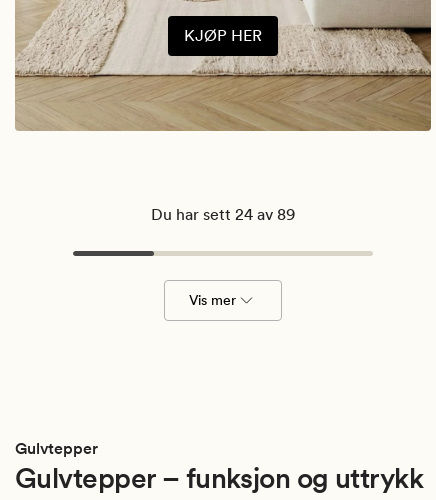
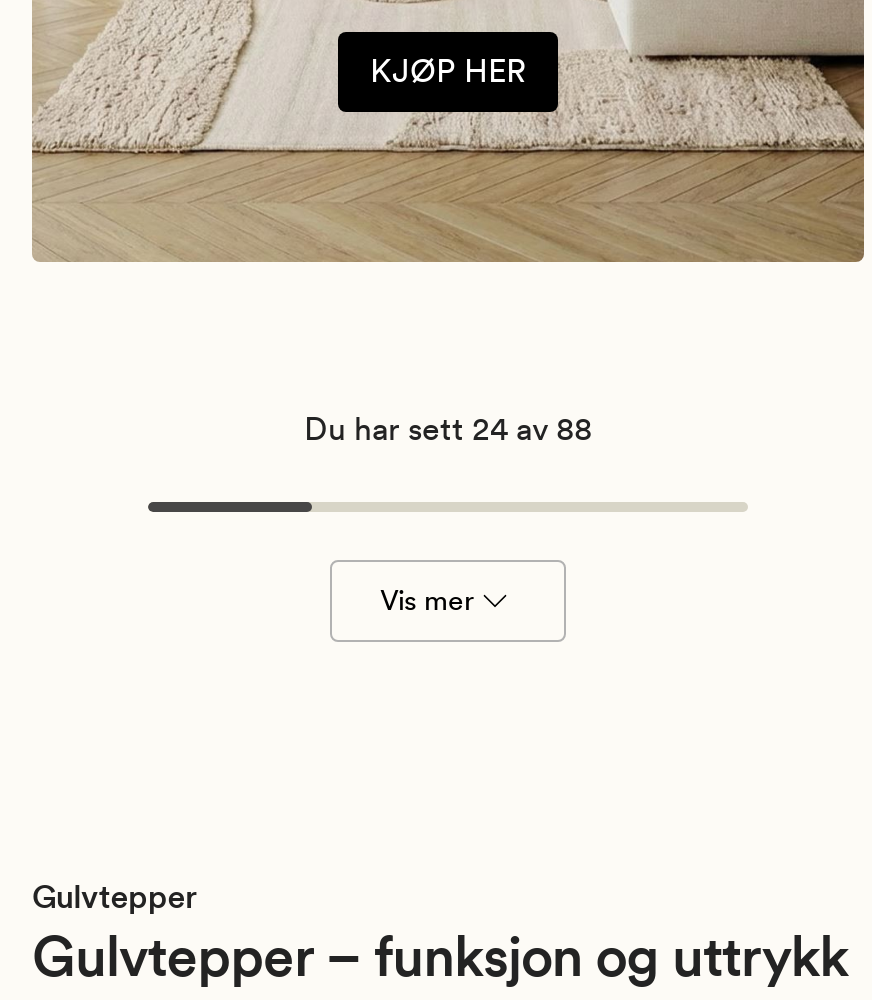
[151,205,295,224] Du har sett 24 av 89 -> [304,411,592,449] Du har sett 24 av 88

